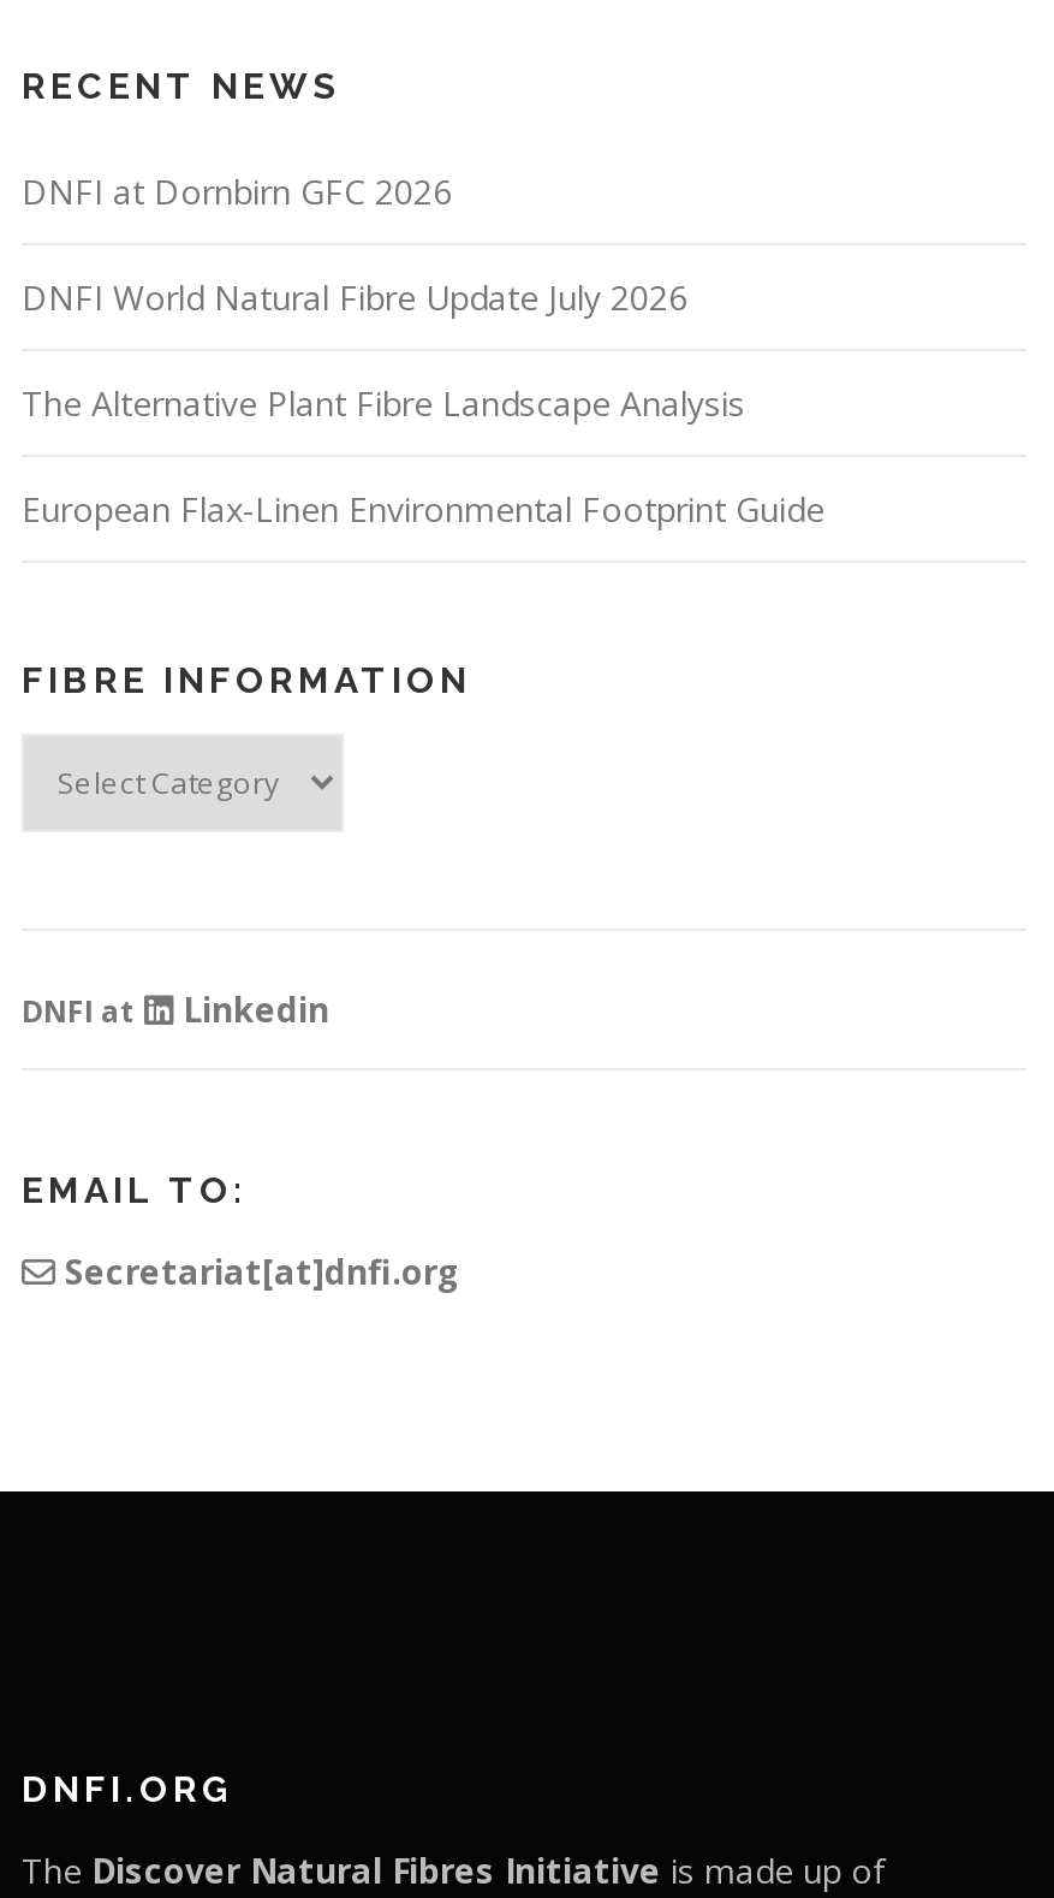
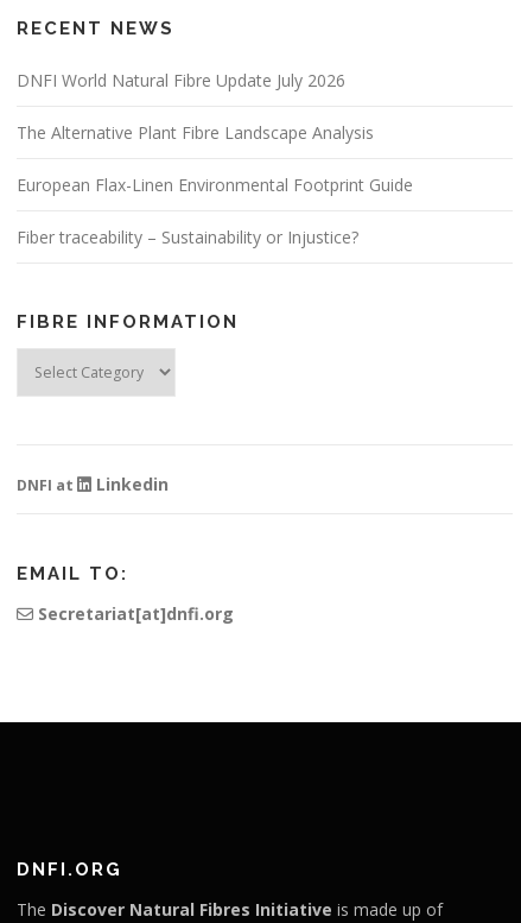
[22,169,452,215] DNFI at Dornbirn GFC 2026 -> none
moved [22,275,824,532] -> [17,69,413,196]: DNFI World Natural Fibre Update July 2026 | The Alternative Plant Fibre Landscape Analysis | European Flax-Linen Environmental Footprint Guide
none -> [17,226,358,249] Fiber traceability – Sustainability or Injustice?

